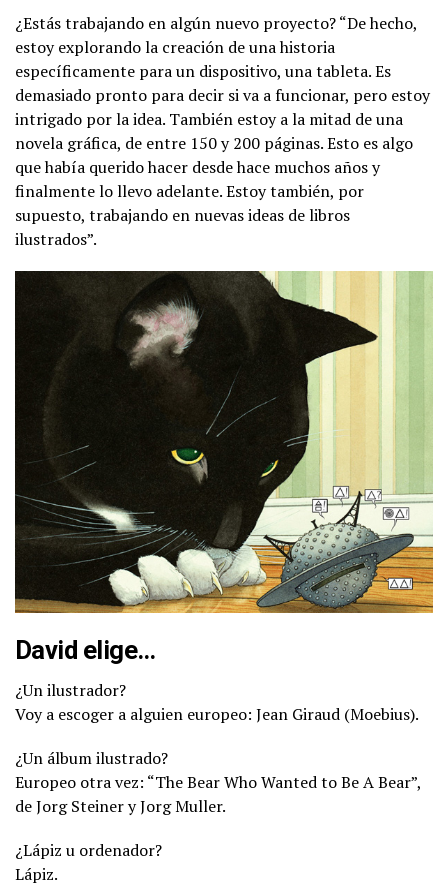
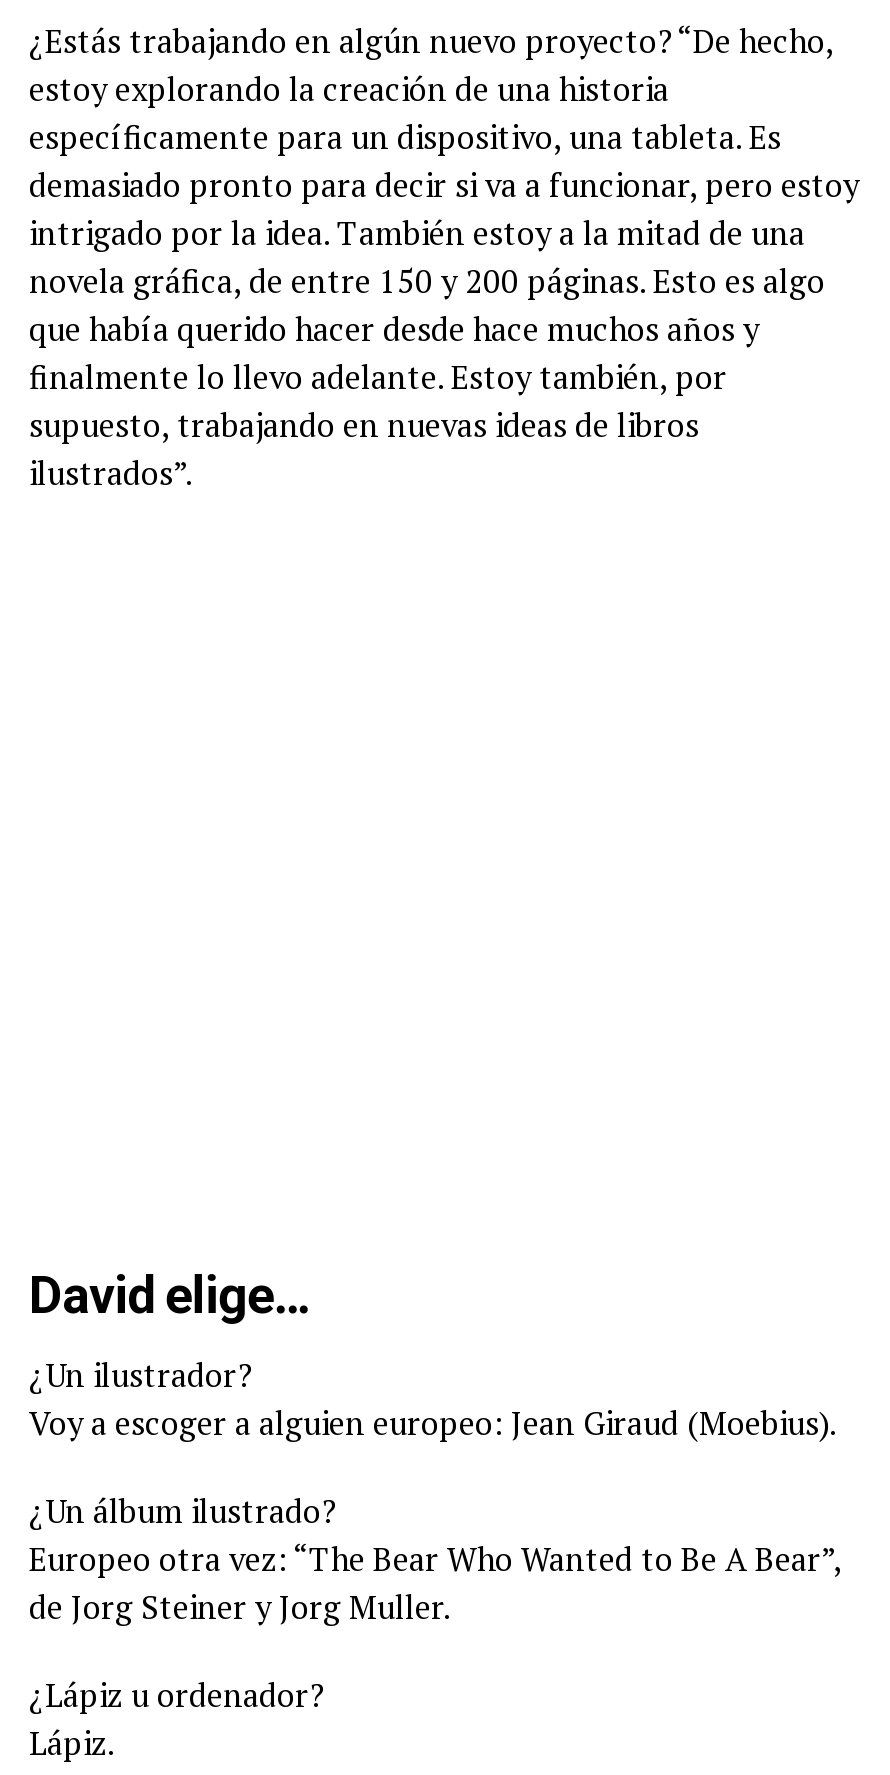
[14,270,434,614] [image] -> none

